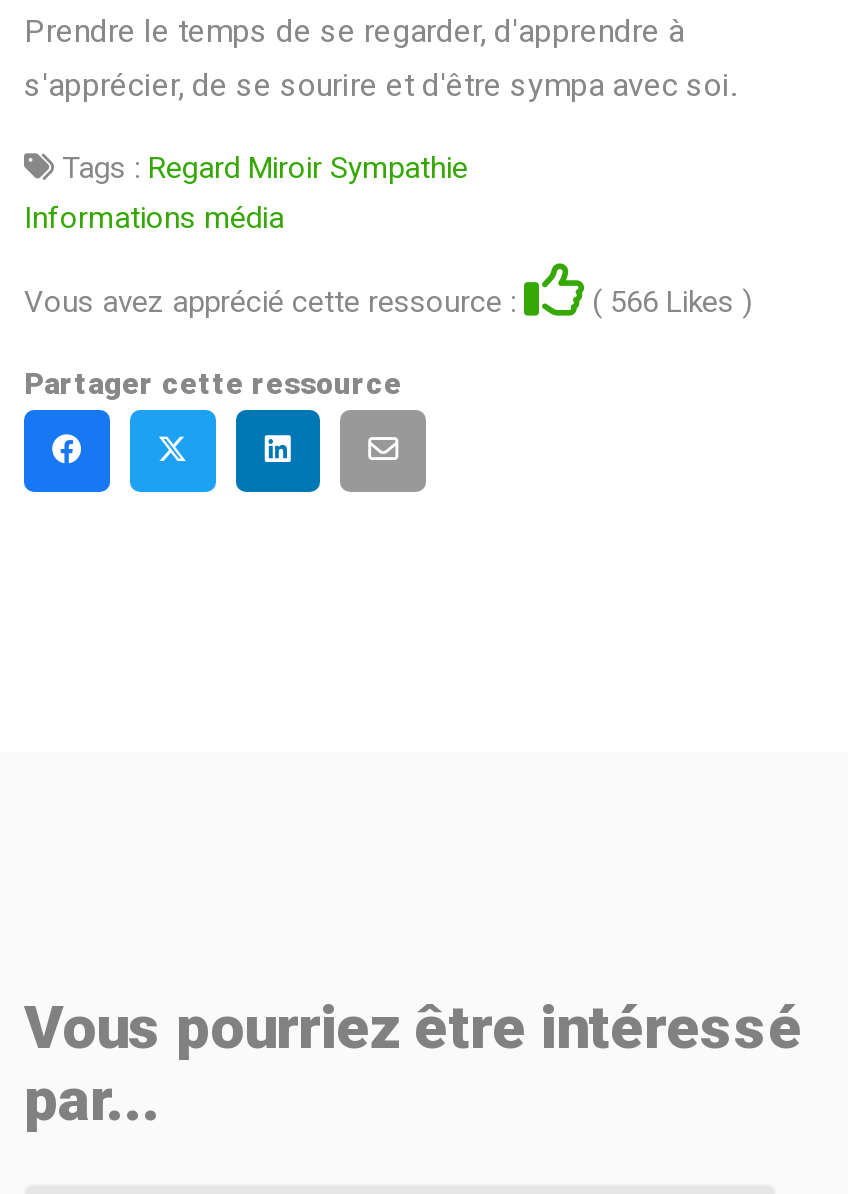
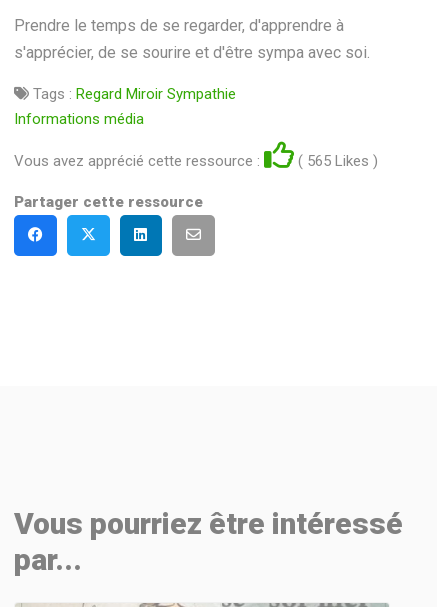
[24,284,752,320] Vous avez apprécié cette ressource : ( 566 Likes ) -> [14,152,378,170] Vous avez apprécié cette ressource : ( 565 Likes )

